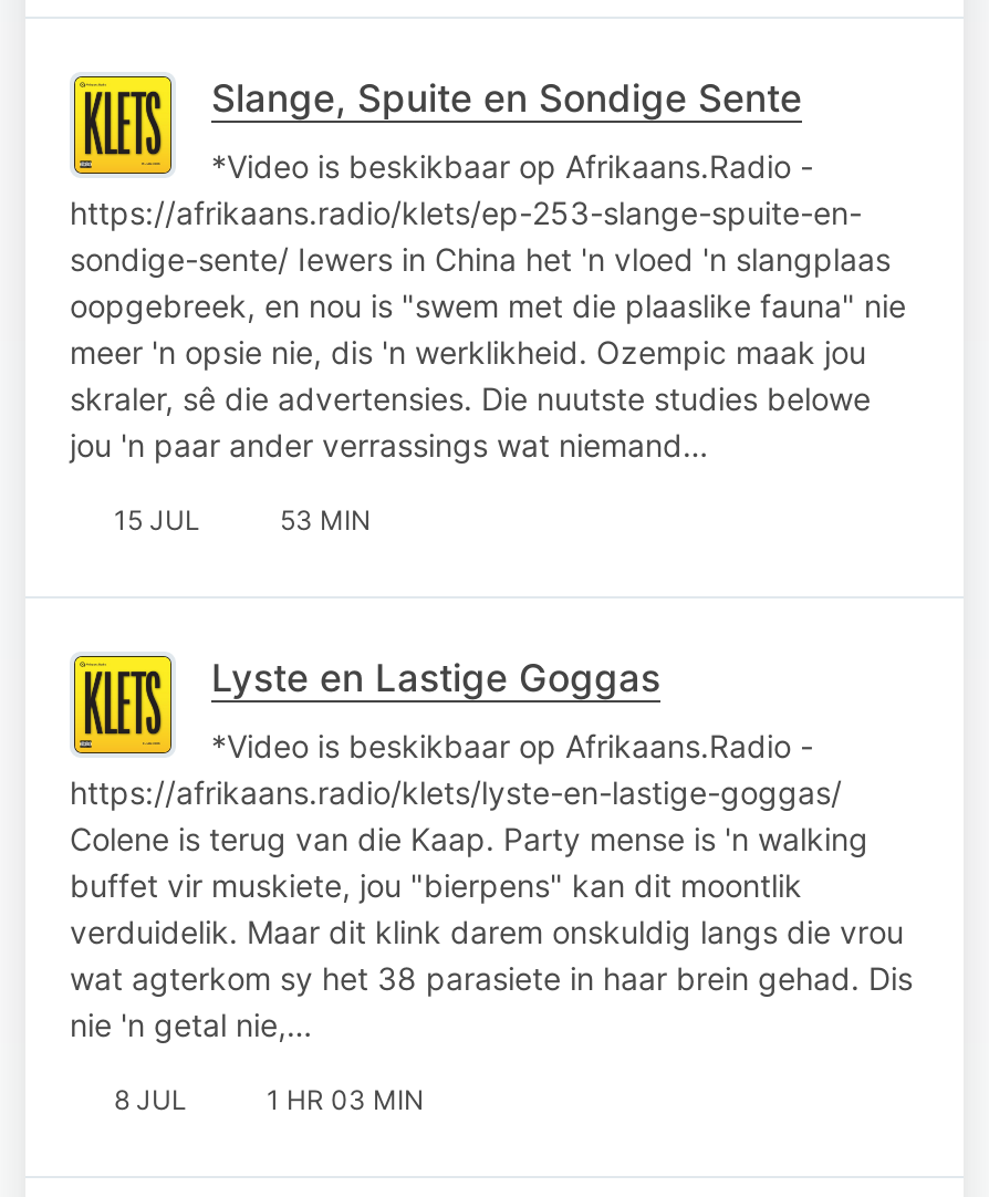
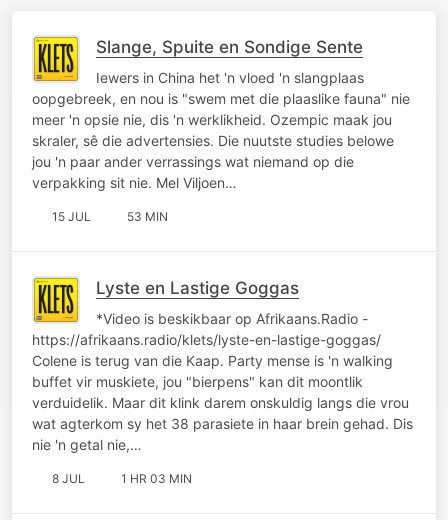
[70,146,891,277] *Video is beskikbaar op Afrikaans.Radio - | https://afrikaans.radio/klets/ep-253-slange-spuite-en- | sondige-sente/ Iewers in China het 'n vloed 'n slangplaas -> [96,69,364,86] Iewers in China het 'n vloed 'n slangplaas
moved [70,286,906,416] -> [32,90,410,149]: oopgebreek, en nou is "swem met die plaaslike fauna" nie | meer 'n opsie nie, dis 'n werklikheid. Ozempic maak jou | skraler, sê die advertensies. Die nuutste studies belowe
[70,425,709,463] jou 'n paar ander verrassings wat niemand… -> [32,153,354,191] jou 'n paar ander verrassings wat niemand op die | verpakking sit nie. Mel Viljoen…

